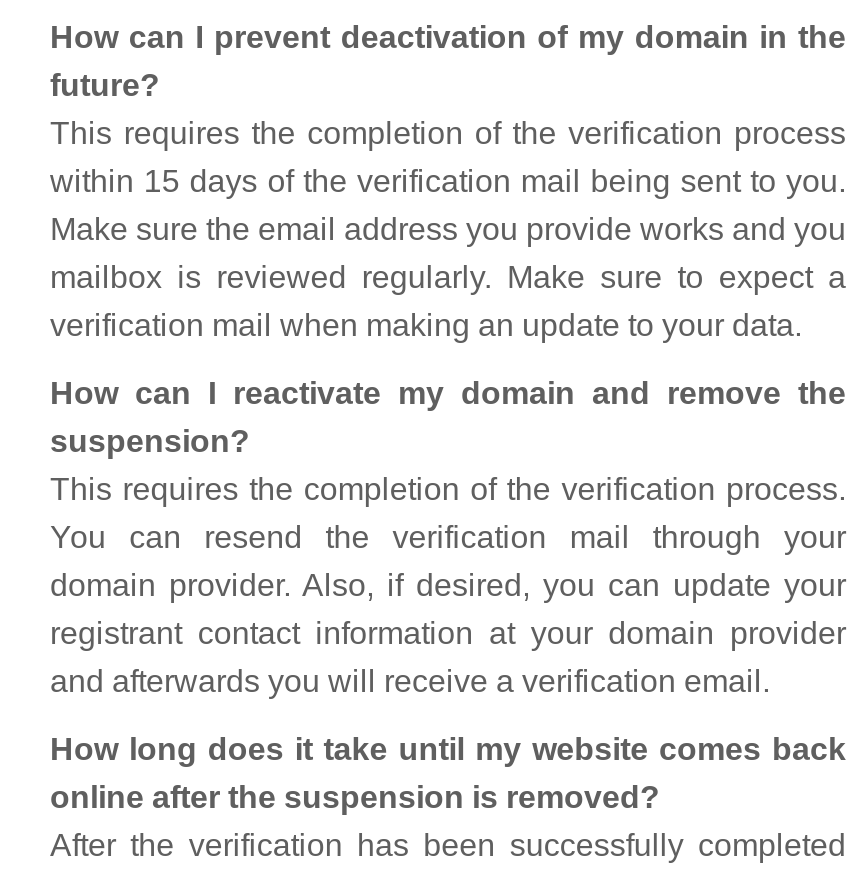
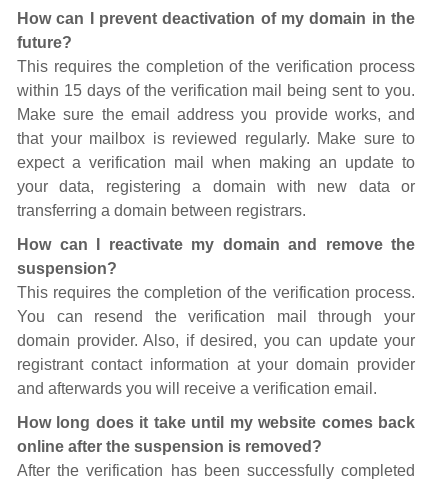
[50,212,846,342] Make sure the email address you provide works and you | mailbox is reviewed regularly. Make sure to expect a | verification mail when making an update to your data. -> [17,106,415,219] Make sure the email address you provide works, and | that your mailbox is reviewed regularly. Make sure to | expect a verification mail when making an update to | your data, registering a domain with new data or | transferring a domain between registrars.

